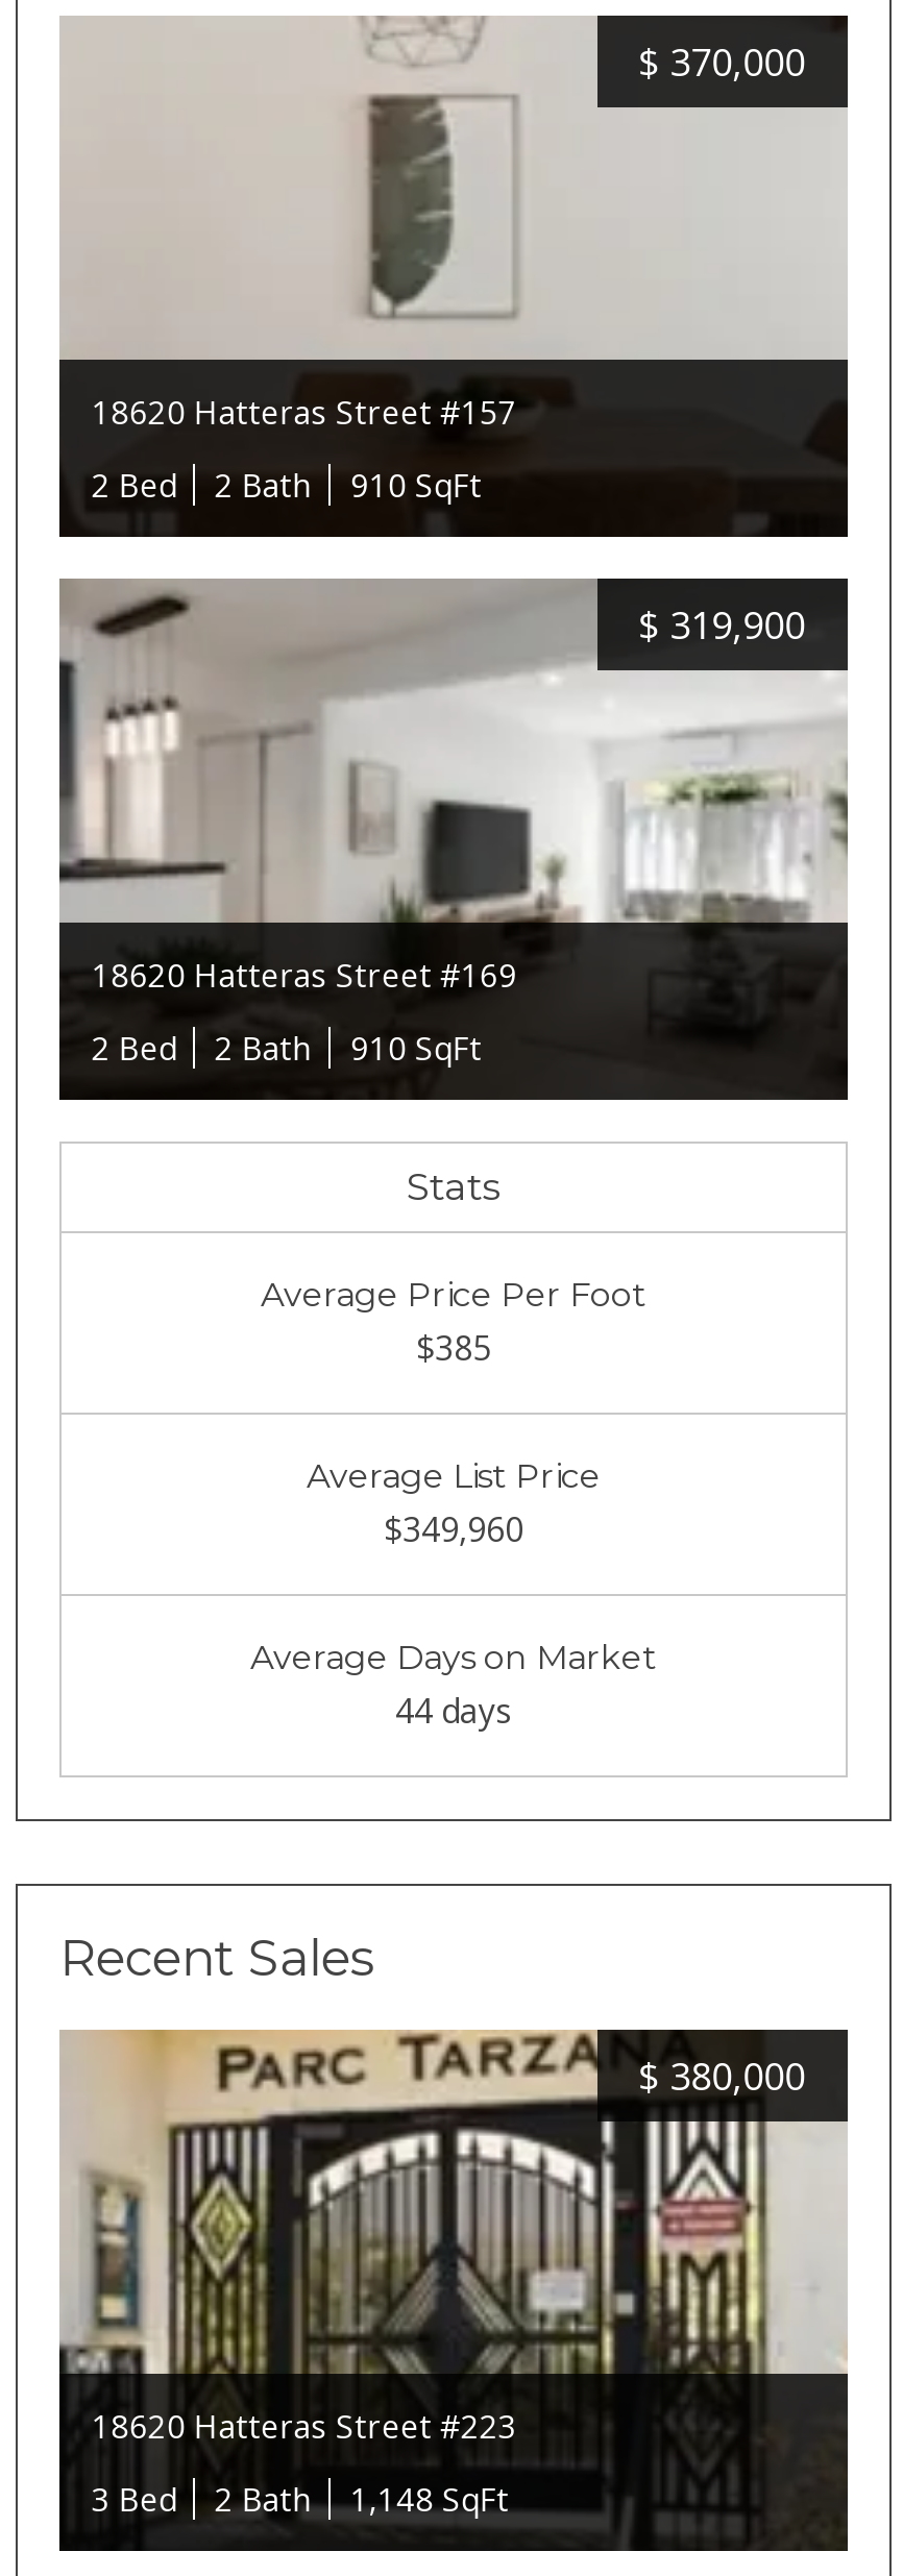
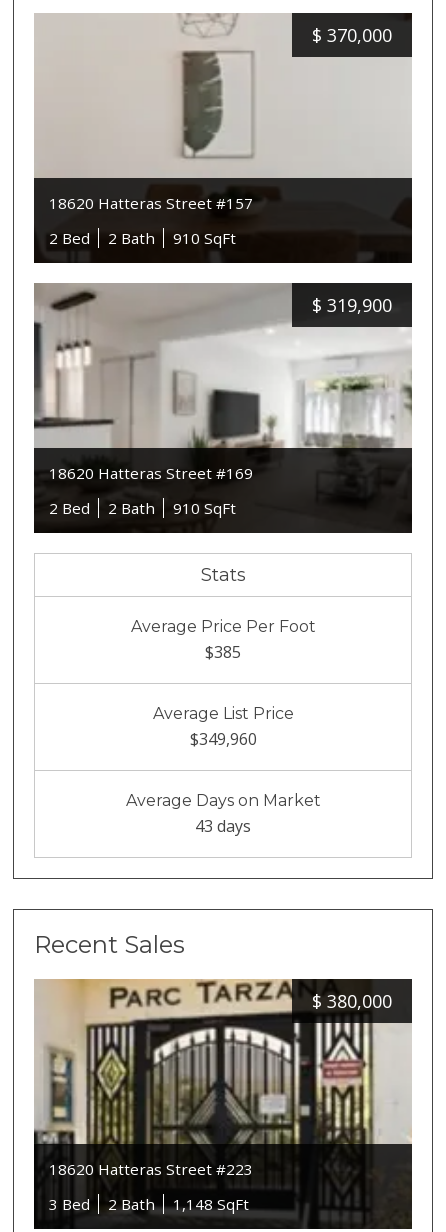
[395,1688,512,1734] 44 days -> [195,815,251,837] 43 days

